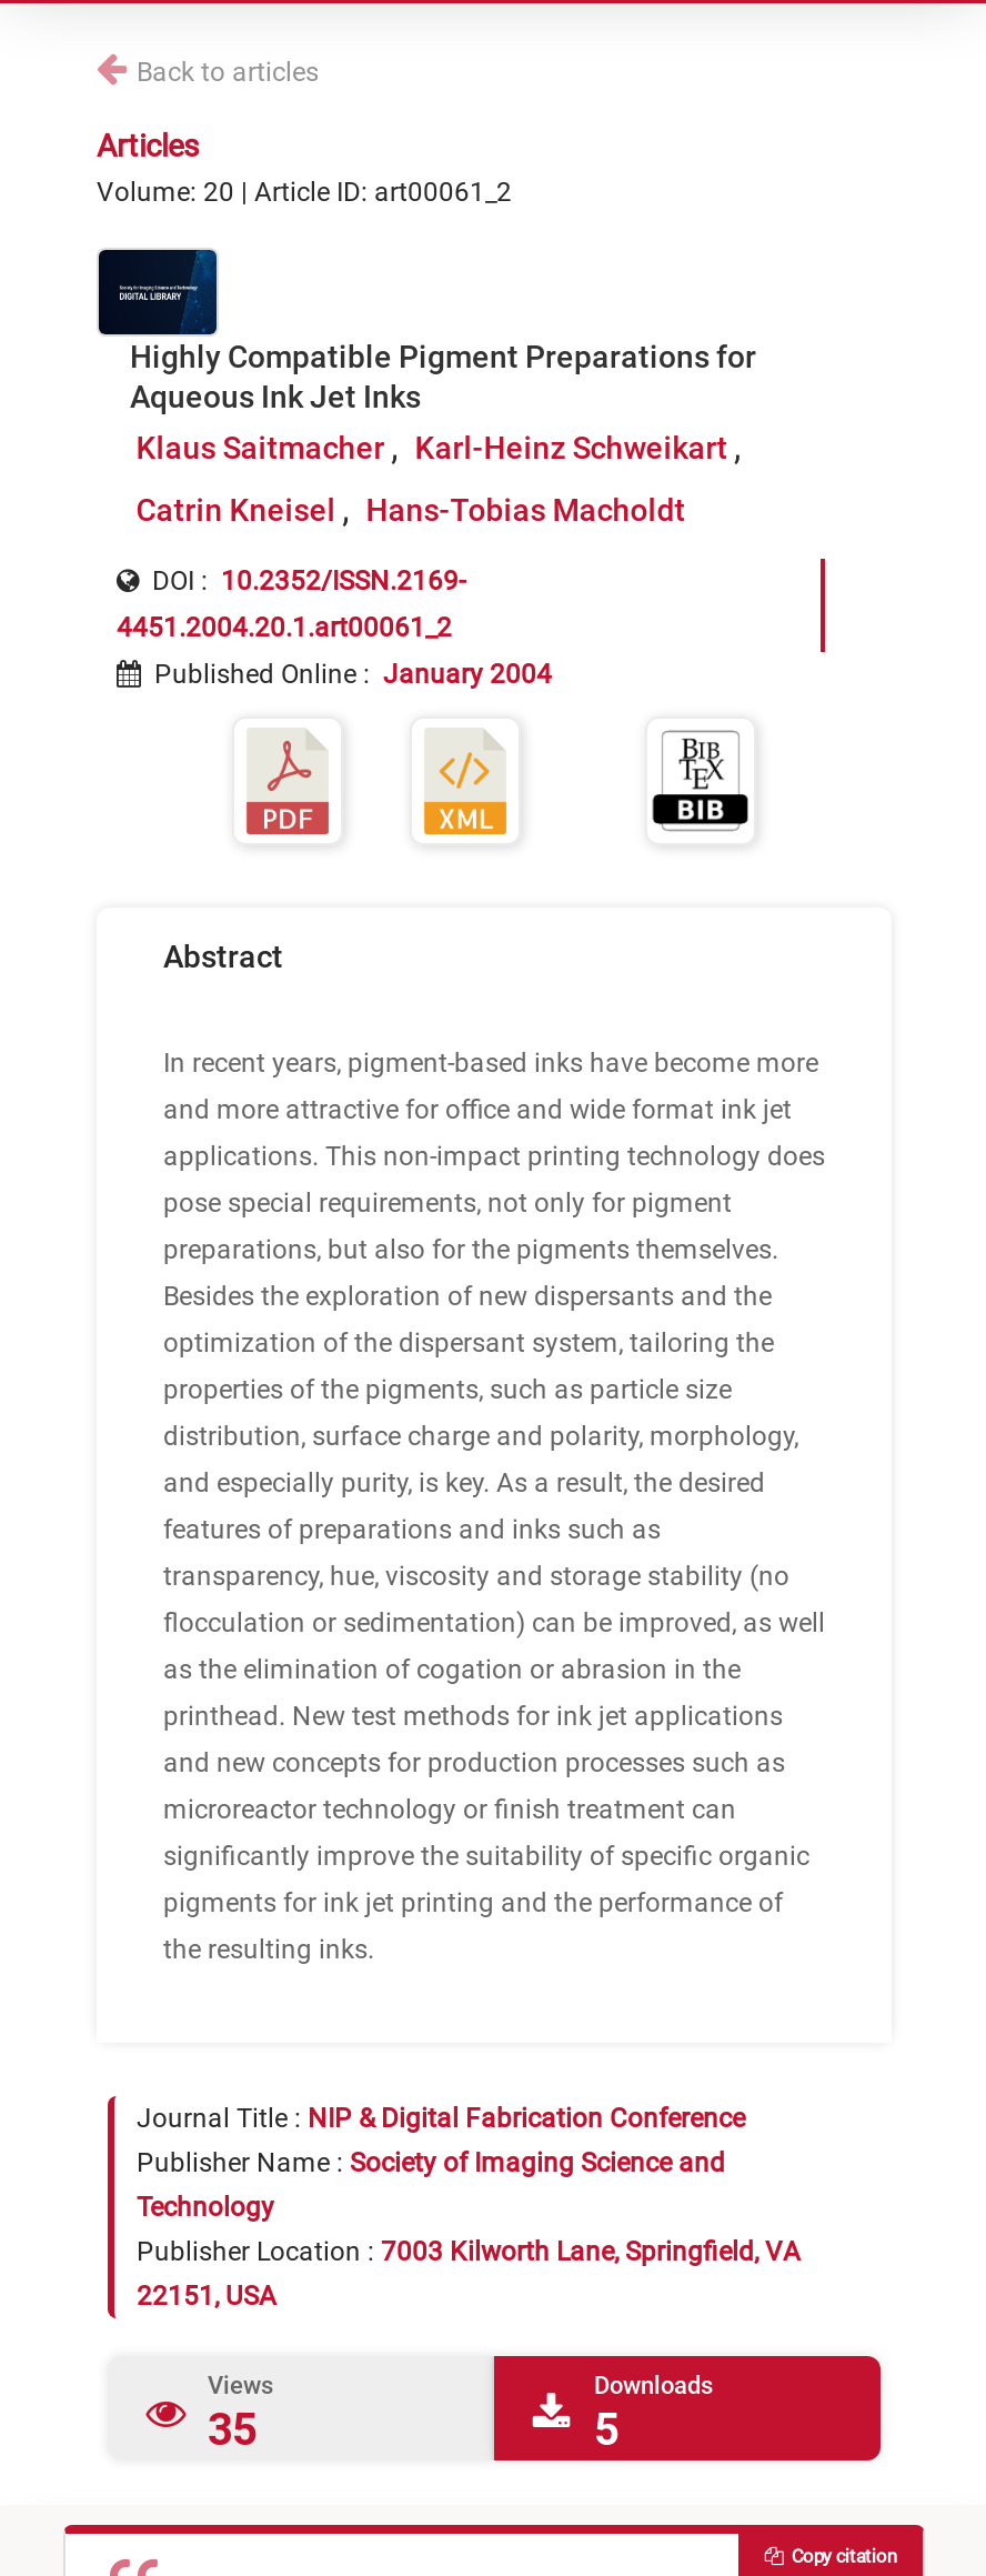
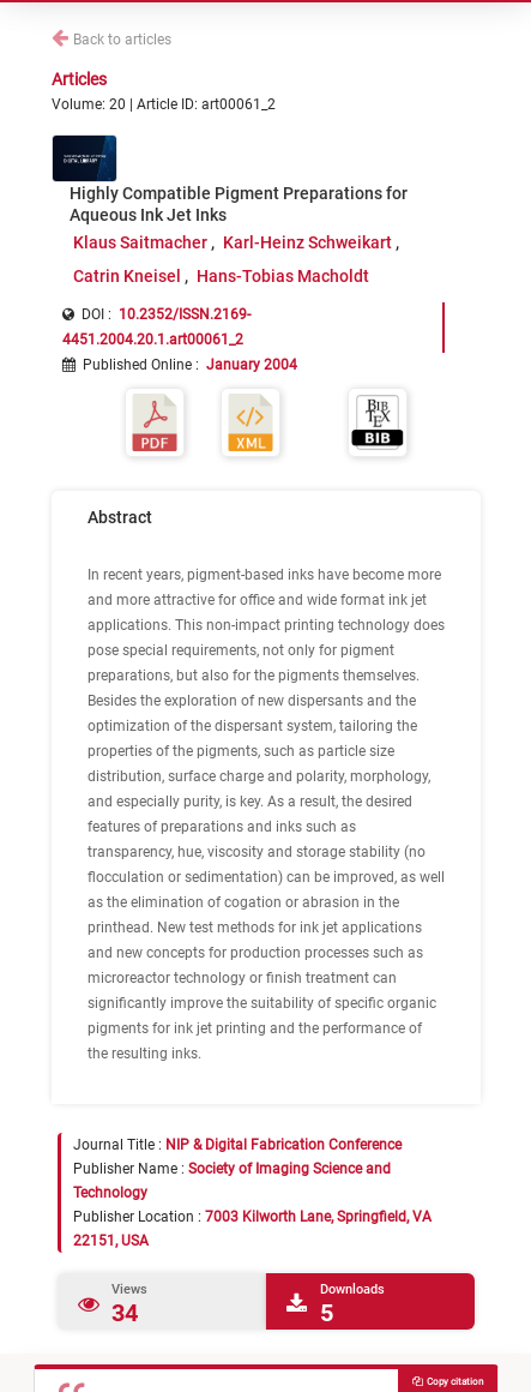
[208,2403,256,2456] 35 -> [111,1298,138,1327] 34

